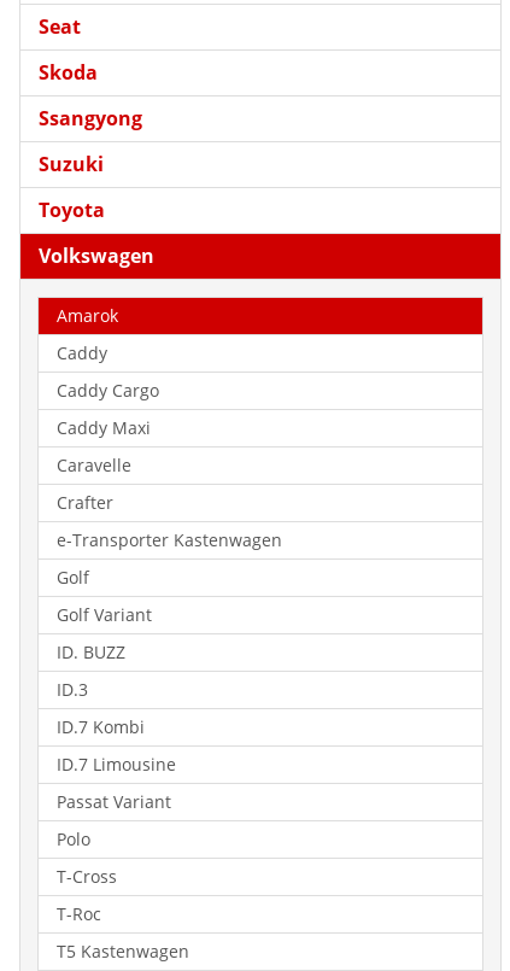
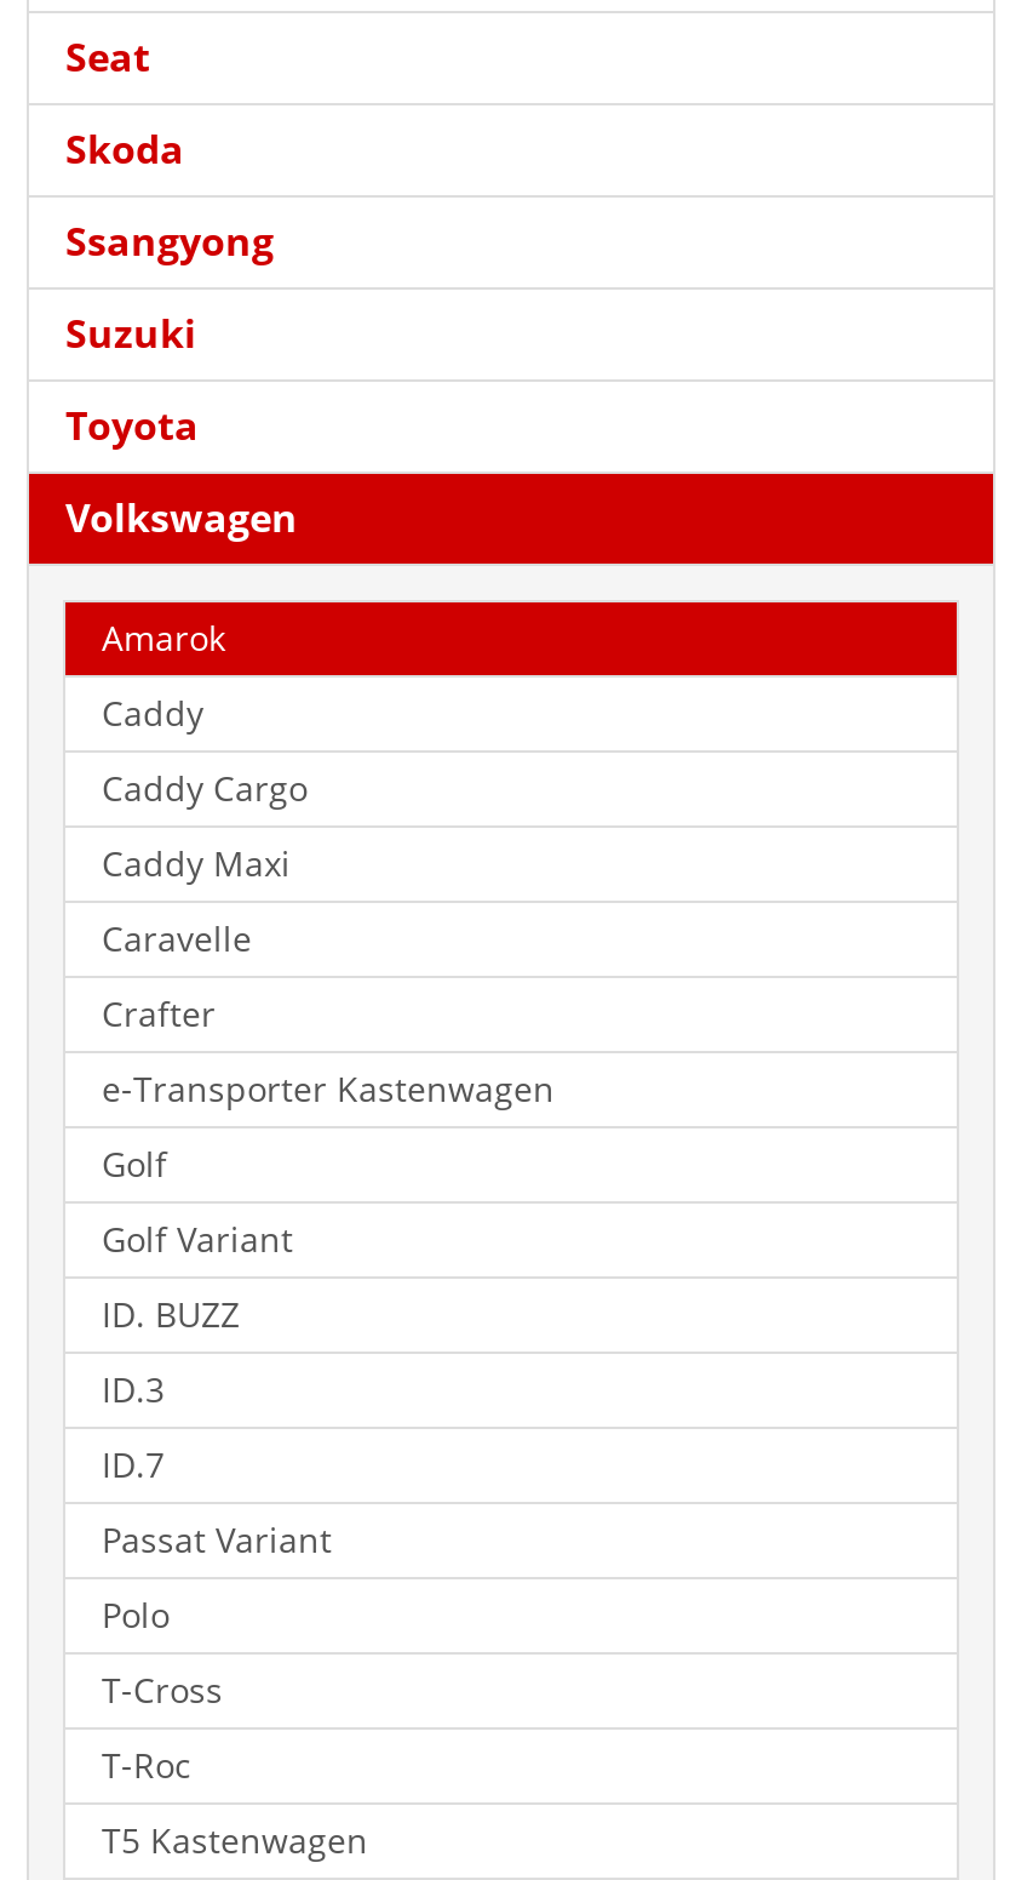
[57,715,176,775] ID.7 Kombi | ID.7 Limousine -> [102,1440,165,1486] ID.7

